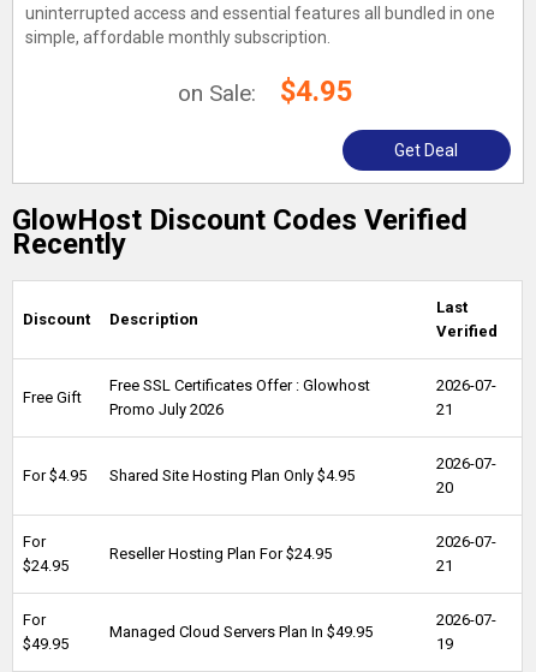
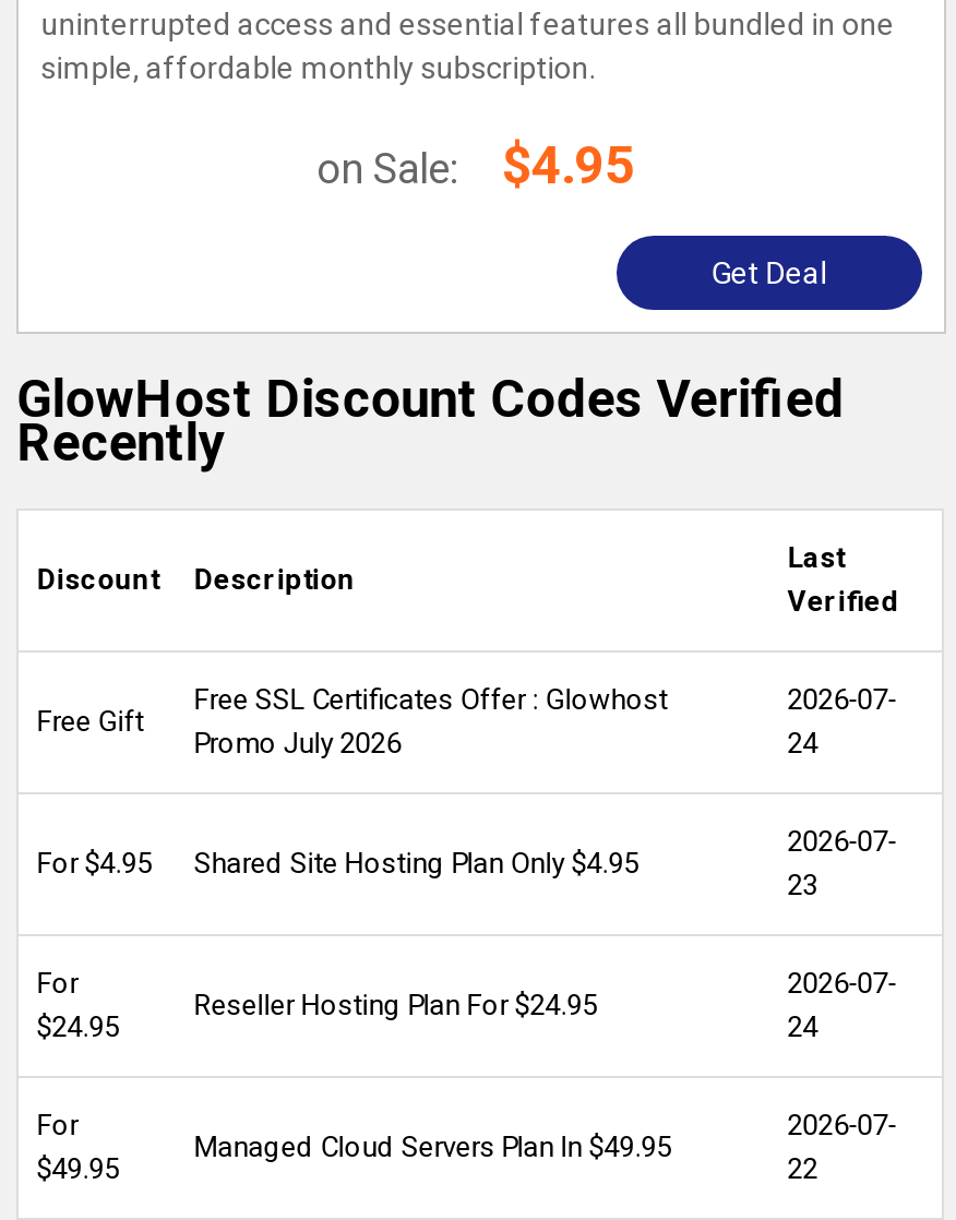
[436,400,453,418] 21 -> [787,727,818,759] 24
[436,478,453,496] 20 -> [787,869,818,901] 23
[436,557,453,575] 21 -> [787,1010,818,1043] 24
[436,635,453,653] 19 -> [787,1152,818,1185] 22

